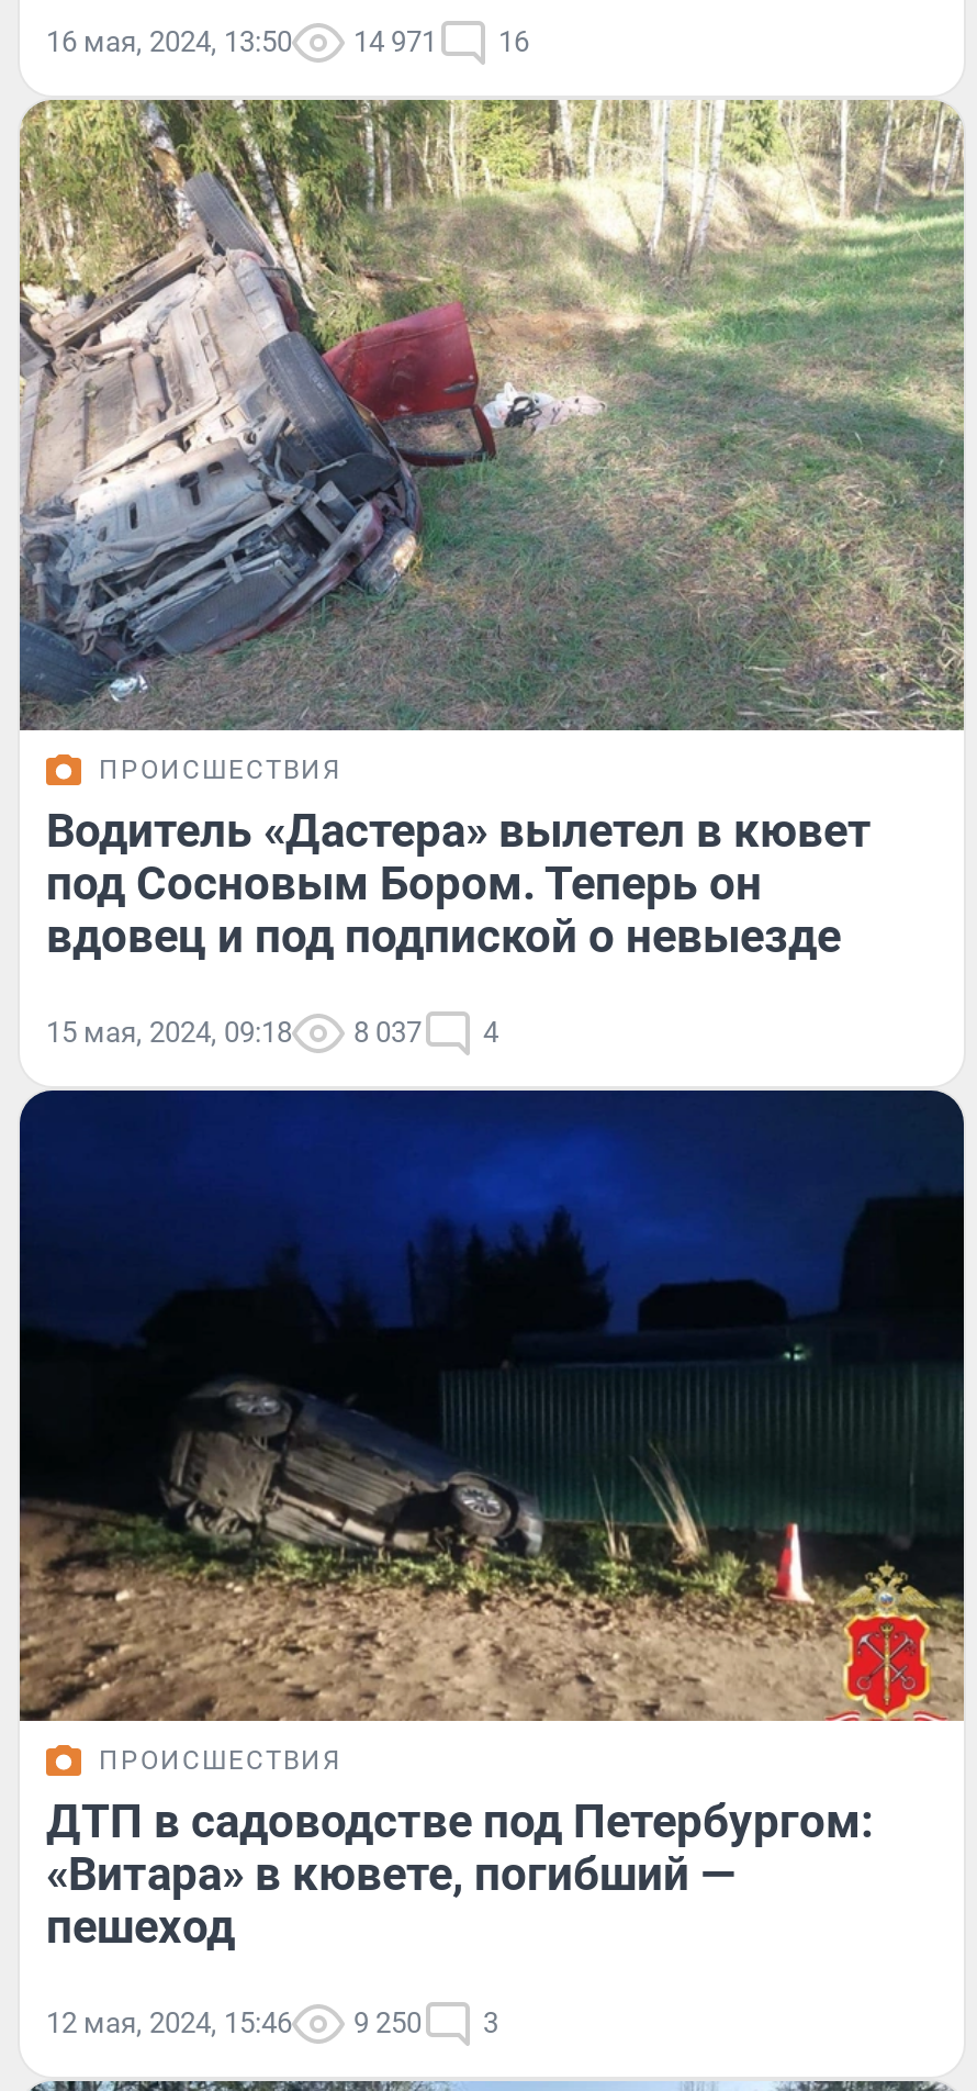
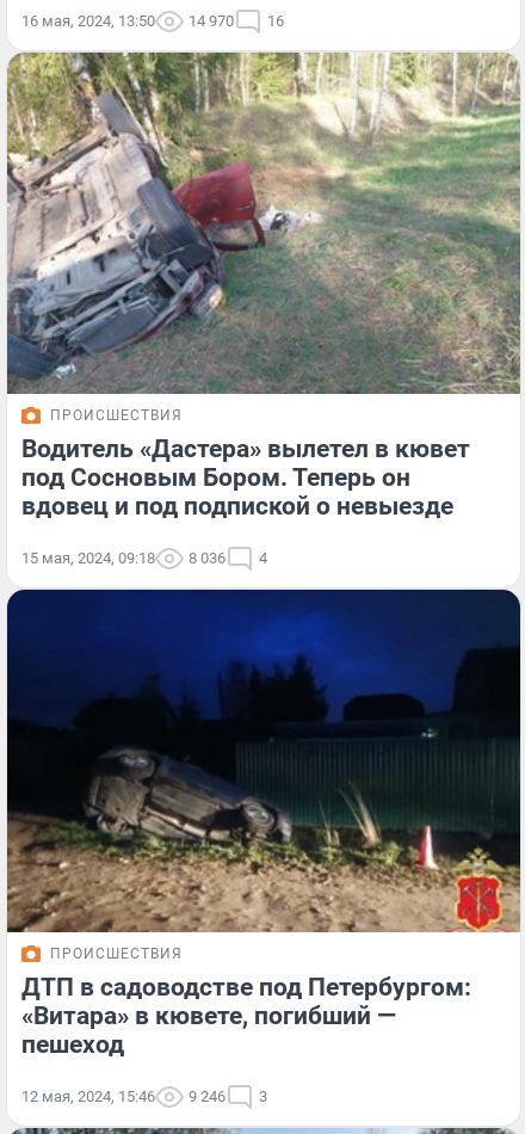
[46,26,529,59] 16 мая, 2024, 13:50 14 971 16 -> [21,12,284,29] 16 мая, 2024, 13:50 14 970 16
[46,1015,498,1048] 15 мая, 2024, 09:18 8 037 4 -> [21,549,267,567] 15 мая, 2024, 09:18 8 036 4
[46,2005,498,2038] 12 мая, 2024, 15:46 9 250 3 -> [21,1087,267,1105] 12 мая, 2024, 15:46 9 246 3

